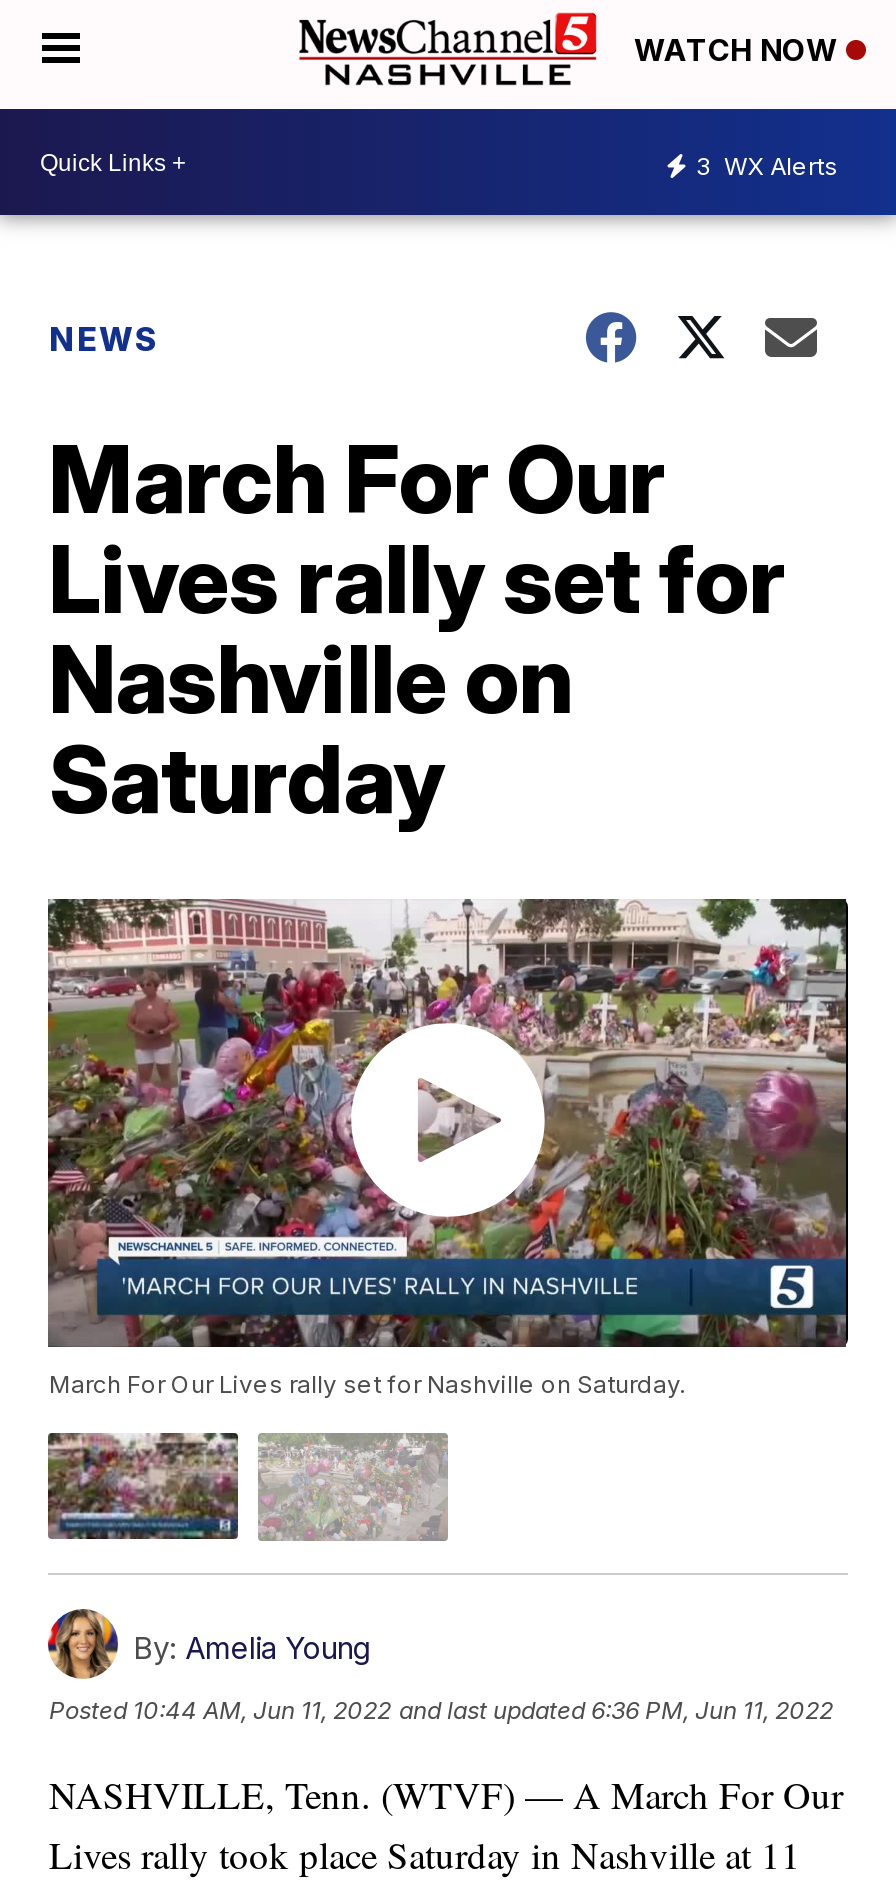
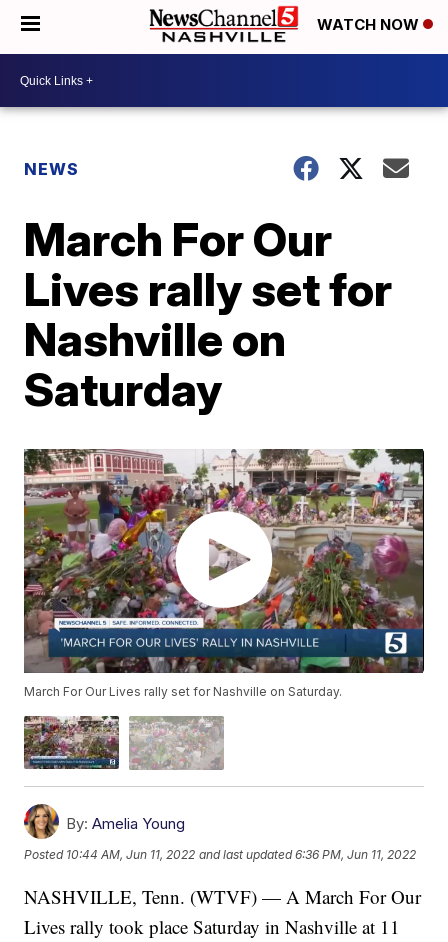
[696,150,838,180] 3 WX Alerts -> none

